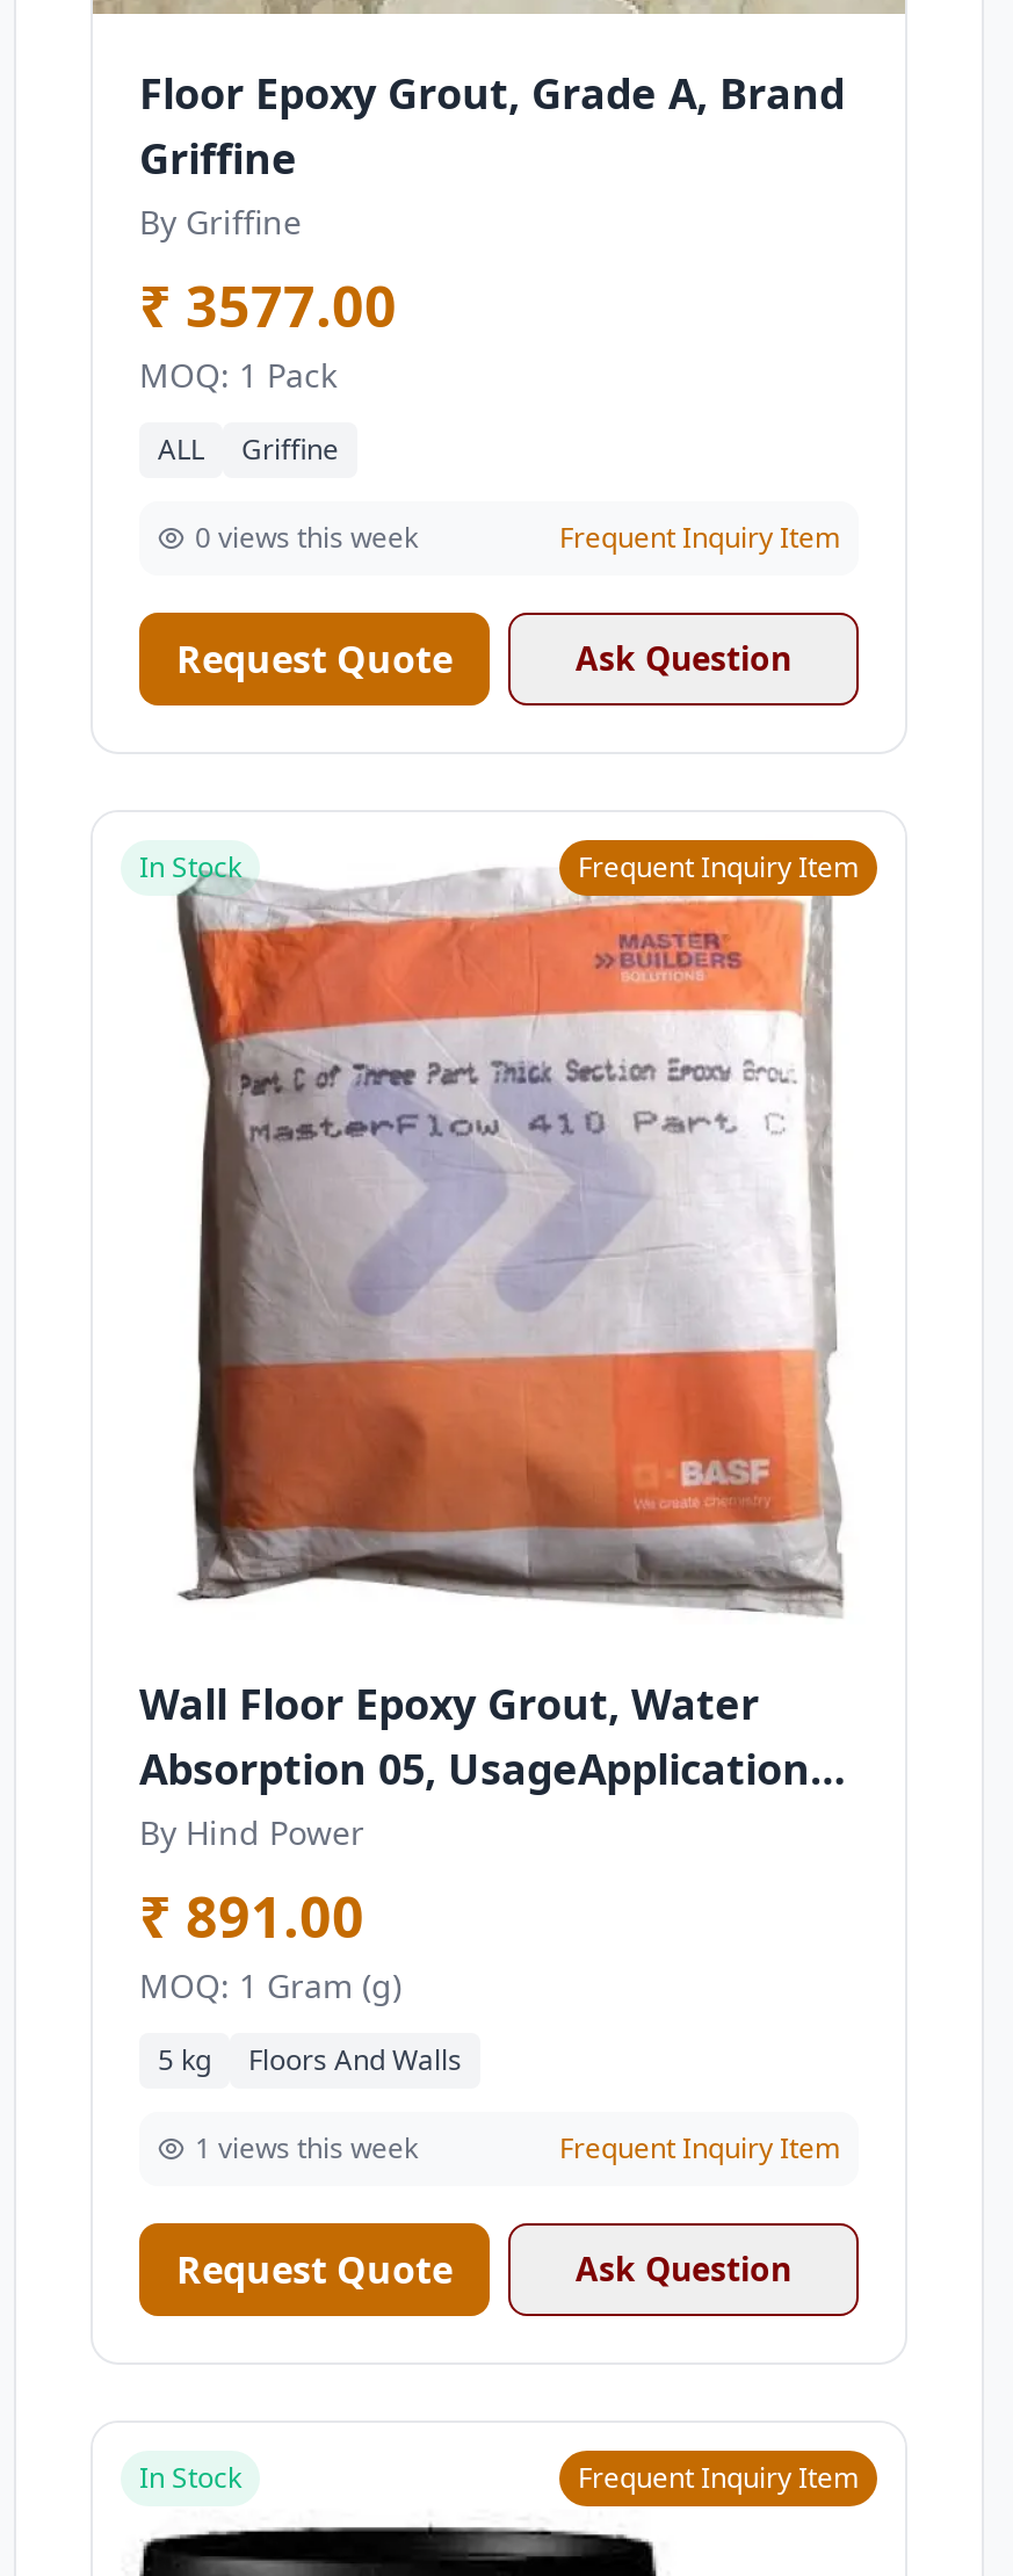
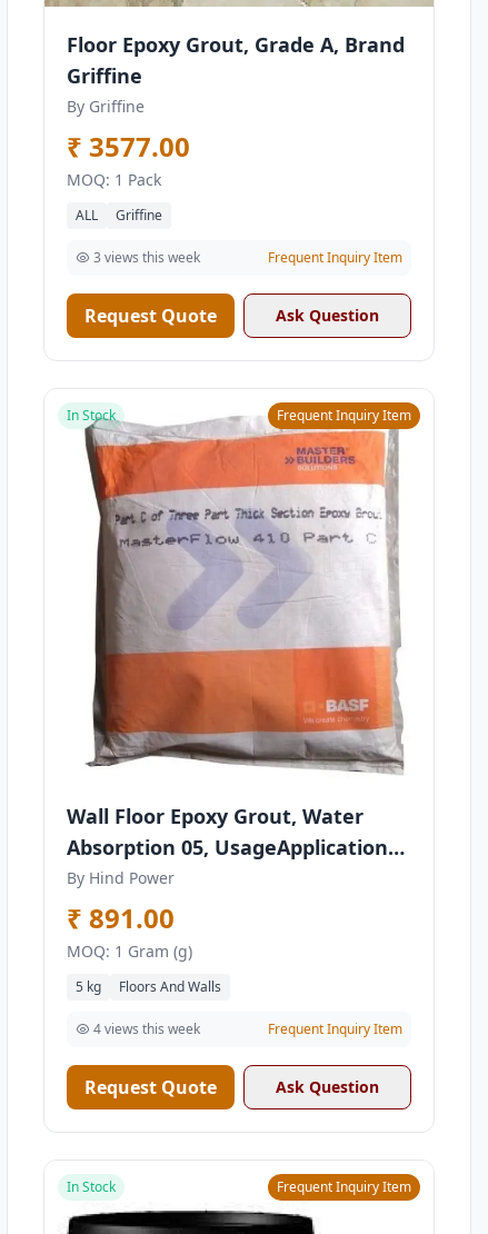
[195,518,418,557] 0 views this week -> [93,248,200,267] 3 views this week
[195,2128,418,2168] 1 views this week -> [93,1019,200,1038] 4 views this week

